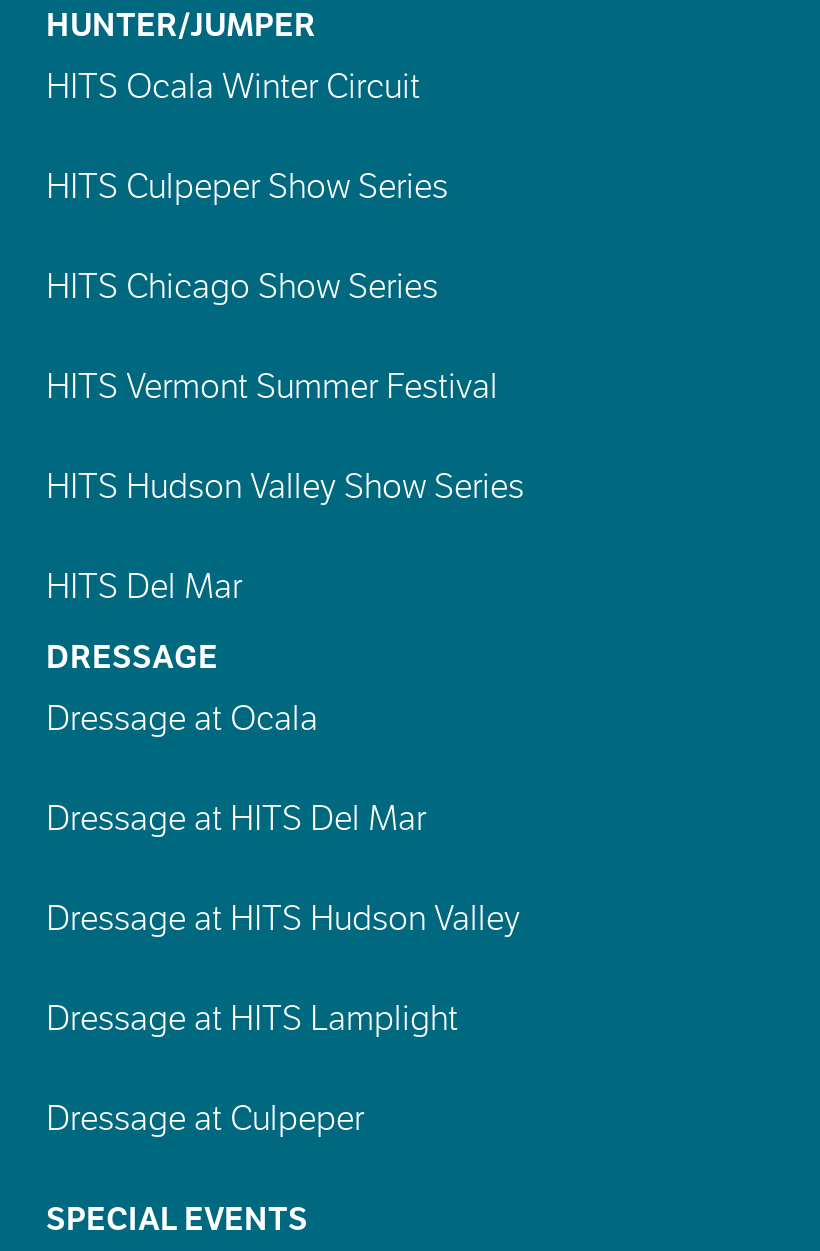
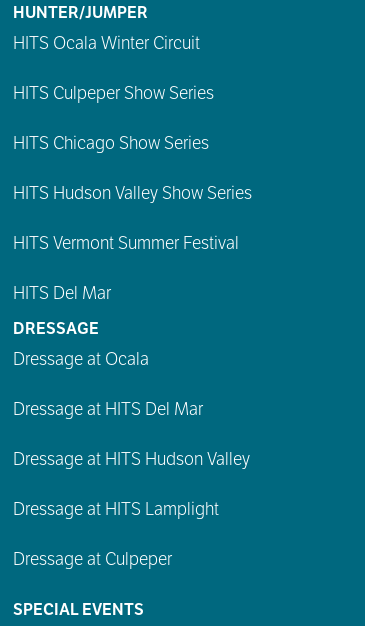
moved [46,366,498,408] -> [13,233,239,254]: HITS Vermont Summer Festival
moved [46,466,524,508] -> [13,183,252,204]: HITS Hudson Valley Show Series

